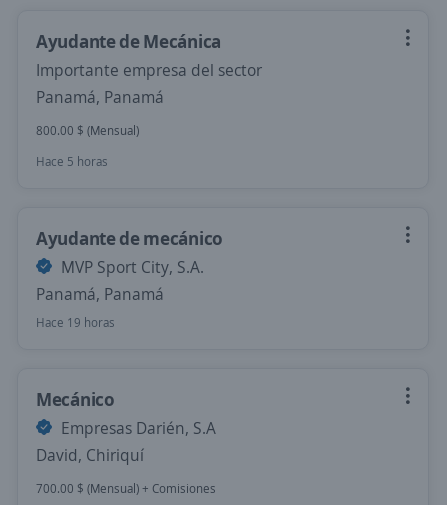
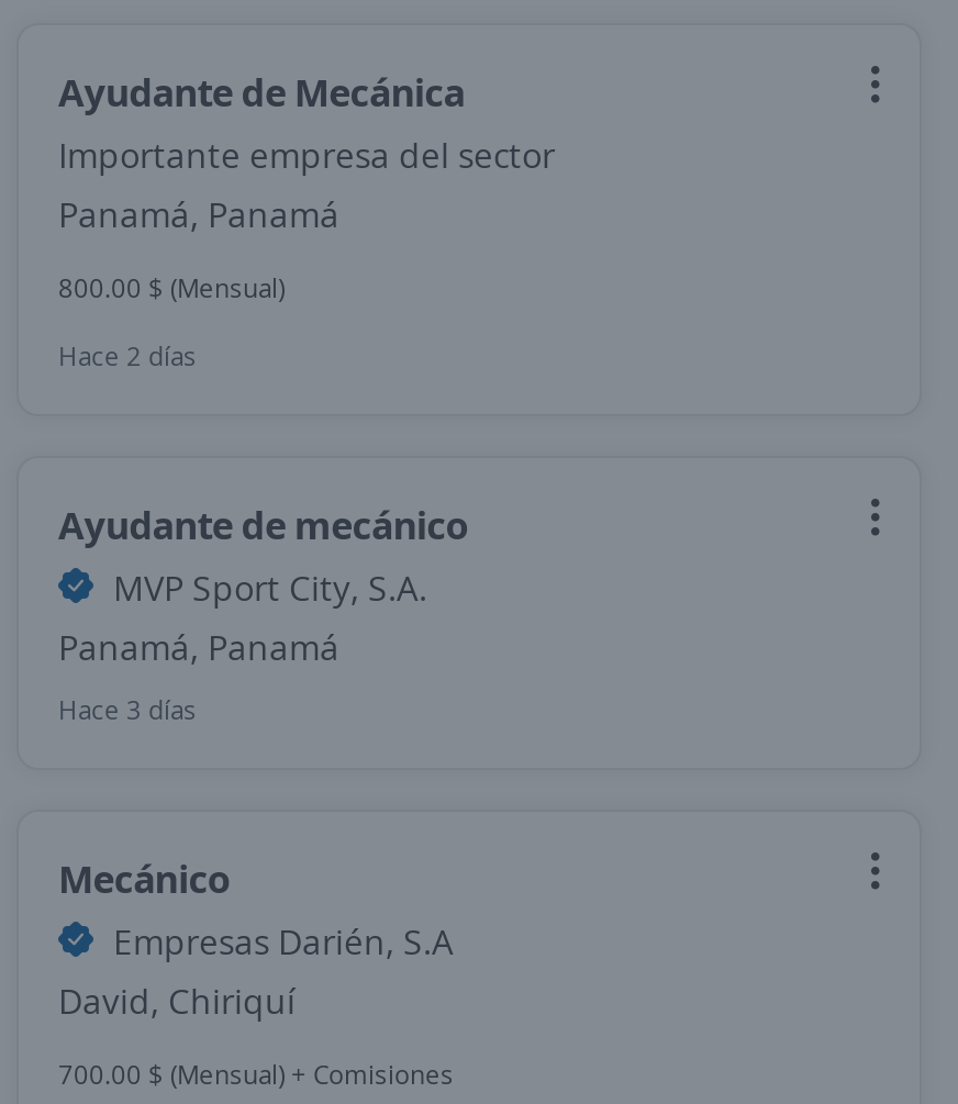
[36,153,108,170] Hace 5 horas -> [58,337,197,375] Hace 2 días
[36,314,115,331] Hace 19 horas -> [58,691,197,728] Hace 3 días

